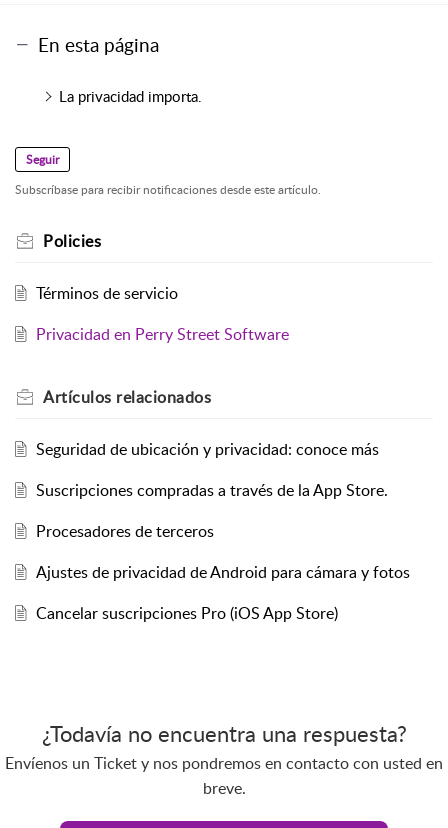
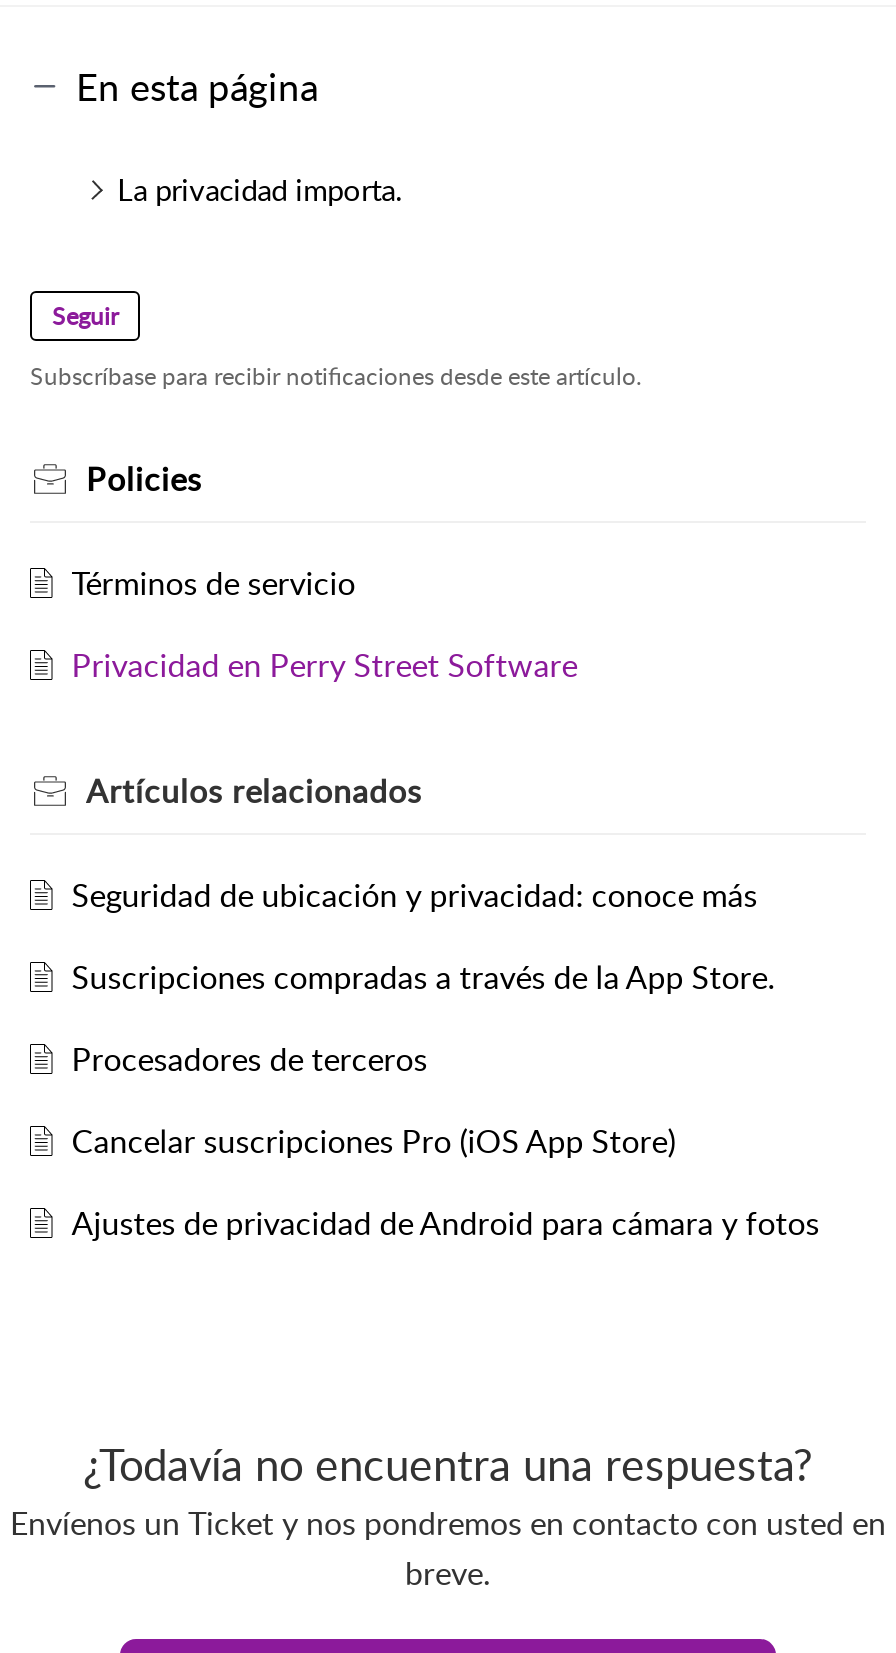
moved [36,561,410,583] -> [72,1201,820,1245]: Ajustes de privacidad de Android para cámara y fotos
moved [36,602,338,624] -> [72,1119,676,1163]: Cancelar suscripciones Pro (iOS App Store)

